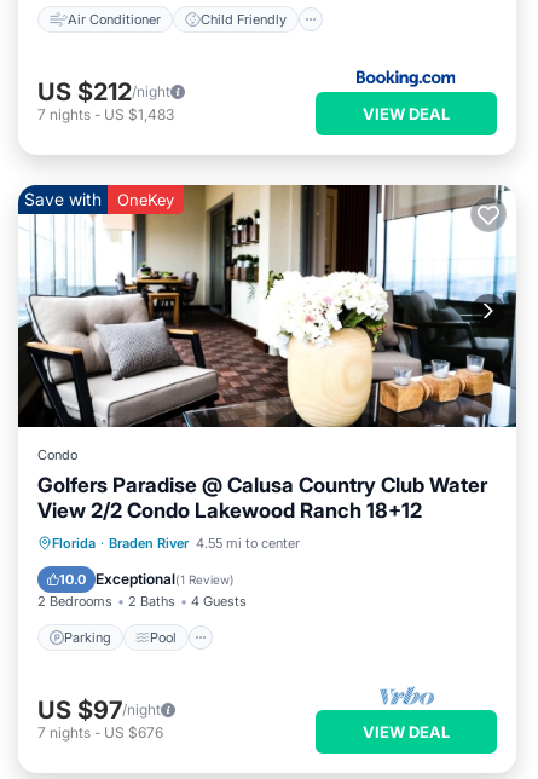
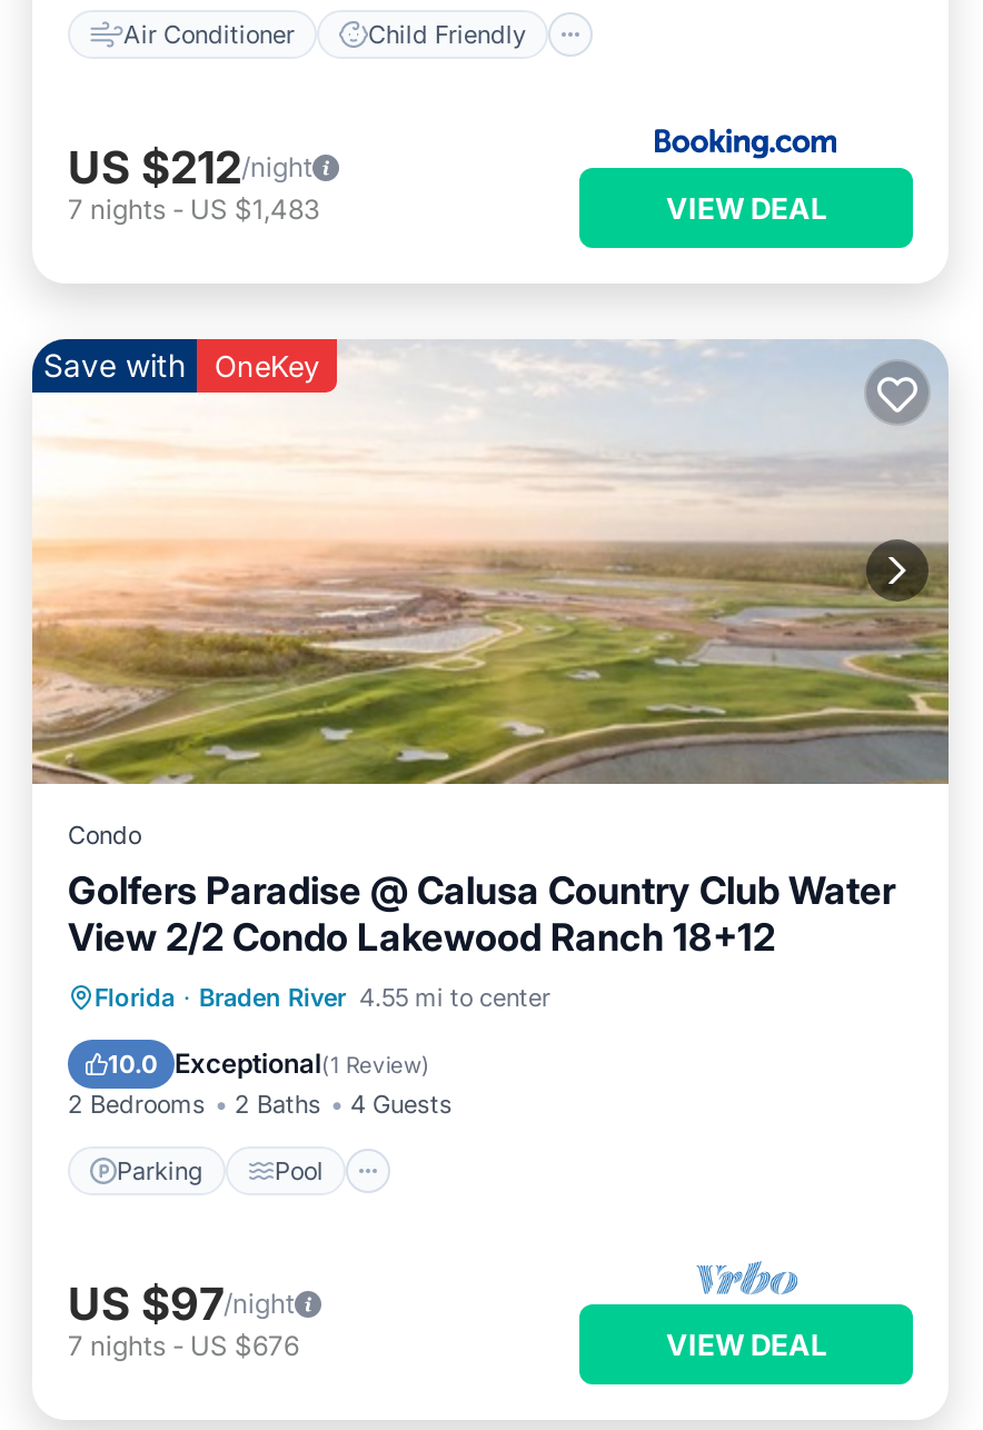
[17,184,516,428] [image] -> [30,339,951,786] [image]

